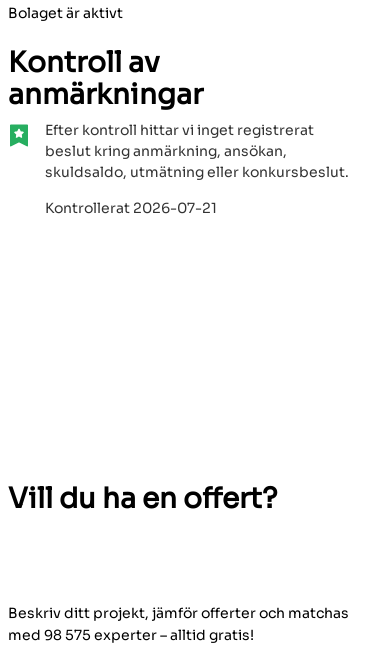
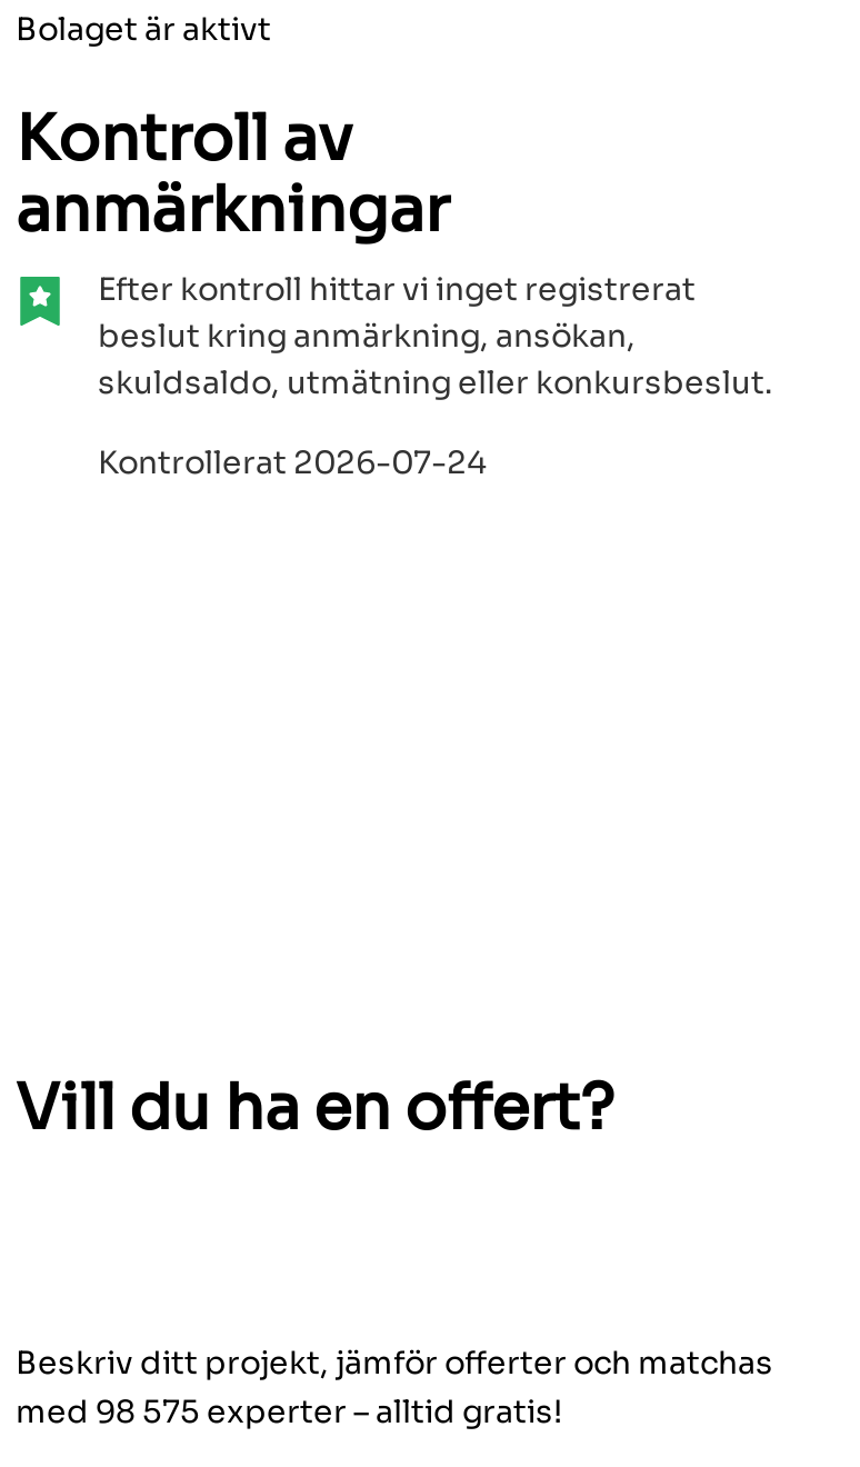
[45,199,217,217] Kontrollerat 2026-07-21 -> [98,443,487,483] Kontrollerat 2026-07-24

